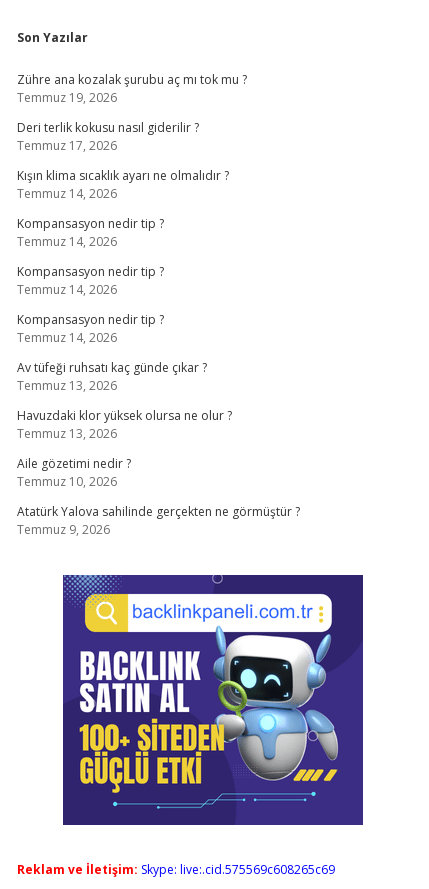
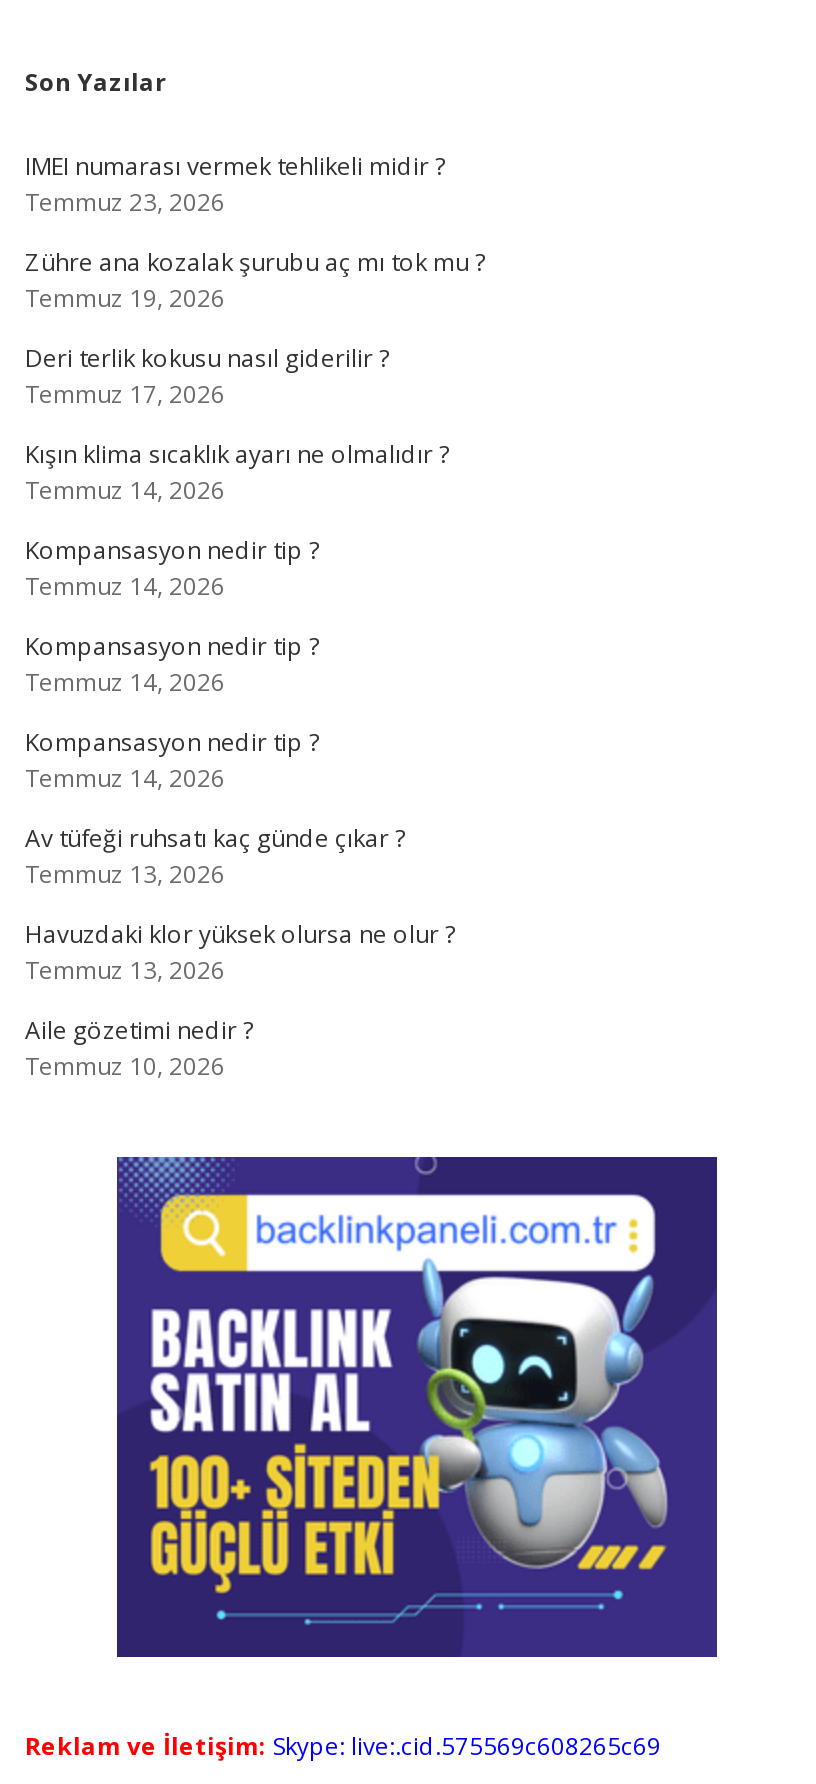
none -> [25,149,445,219] IMEI numarası vermek tehlikeli midir ? | Temmuz 23, 2026
moved [17,71,247,490] -> [25,245,485,1083]: Zühre ana kozalak şurubu aç mı tok mu ? | Temmuz 19, 2026 | Deri terlik kokusu nasıl giderilir ? | ... | Aile gözetimi nedir ? | Temmuz 10, 2026
[17,503,300,538] Atatürk Yalova sahilinde gerçekten ne görmüştür ? | Temmuz 9, 2026 -> none

